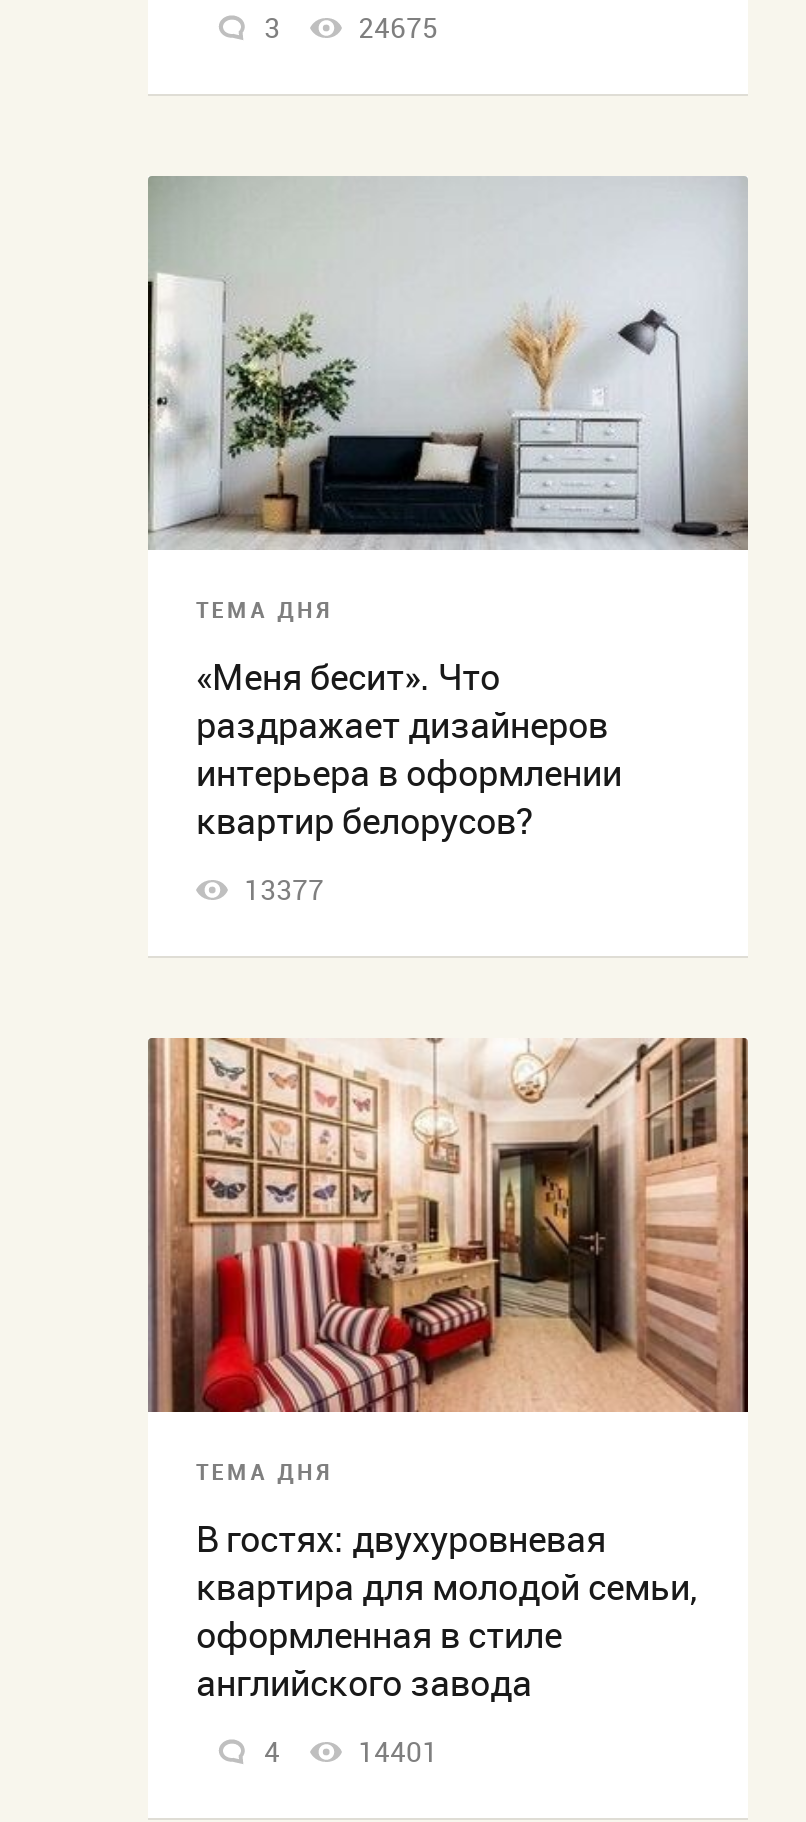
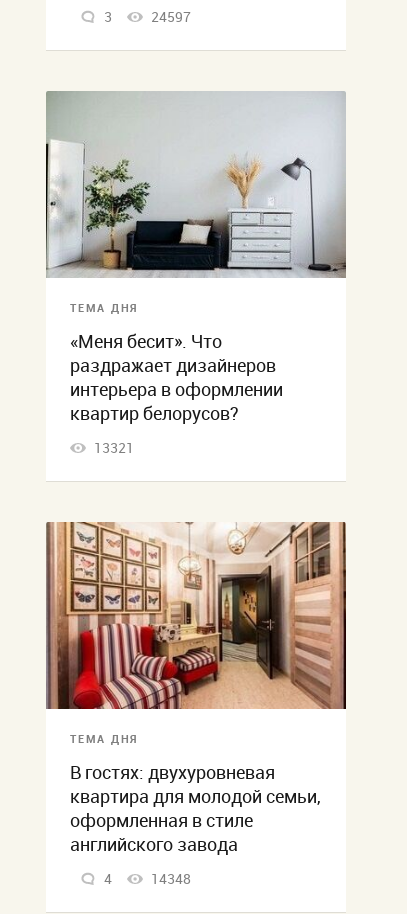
[358,12,438,44] 24675 -> [151,9,191,25] 24597
[244,874,324,906] 13377 -> [94,440,134,456] 13321
[358,1736,438,1768] 14401 -> [151,871,191,887] 14348

